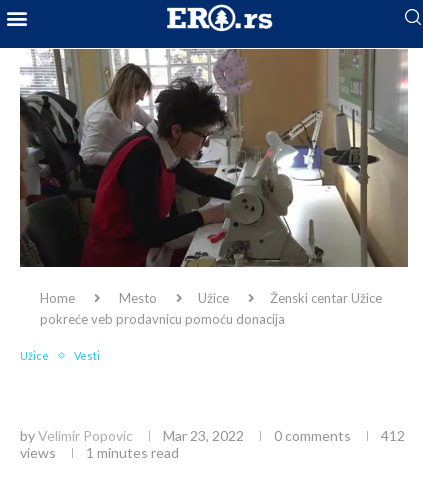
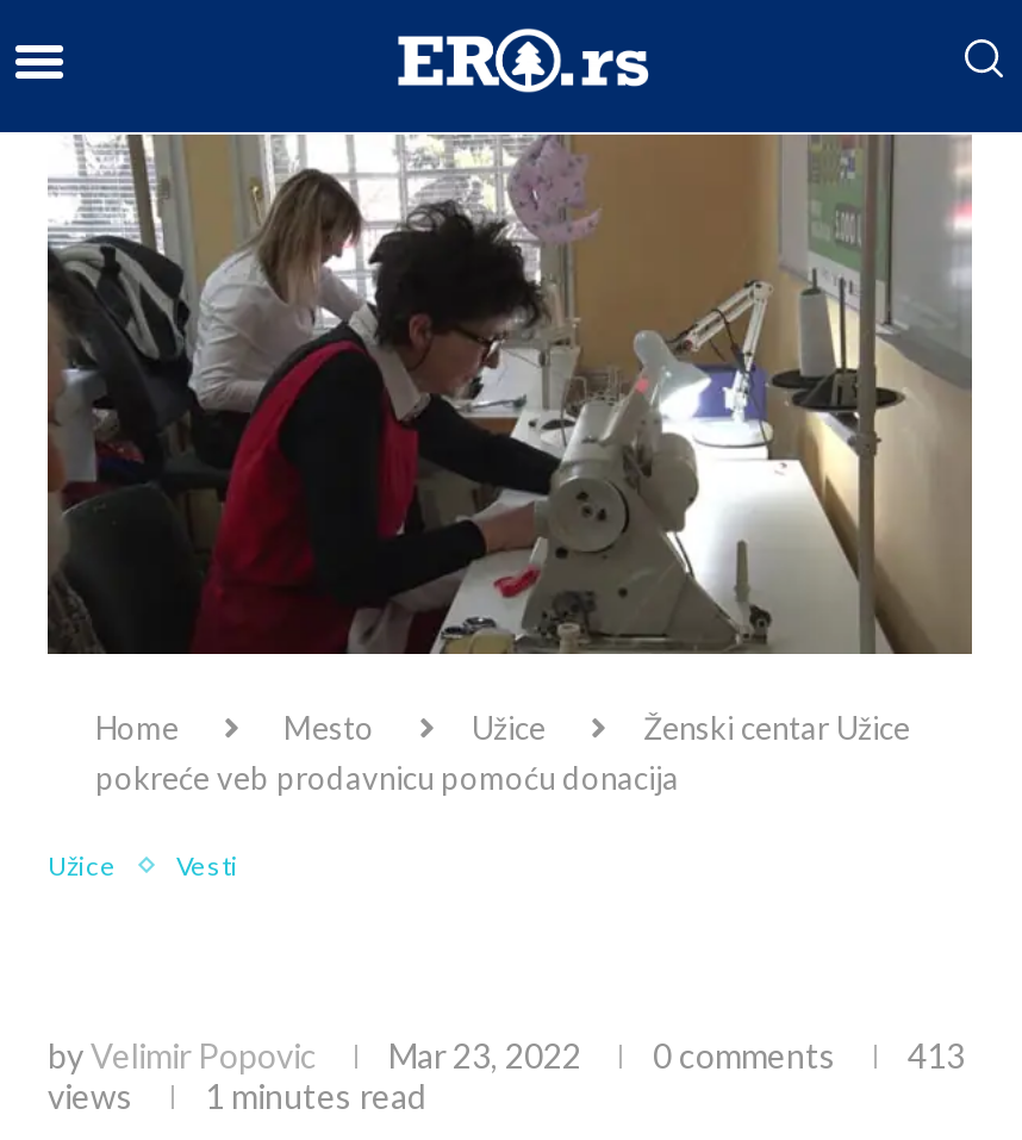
[381,427,405,444] 412 -> [908,1036,965,1076] 413

